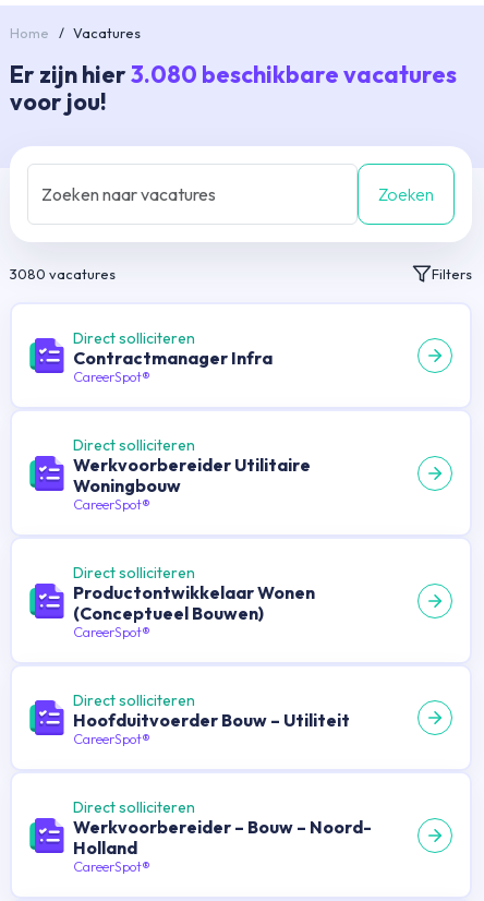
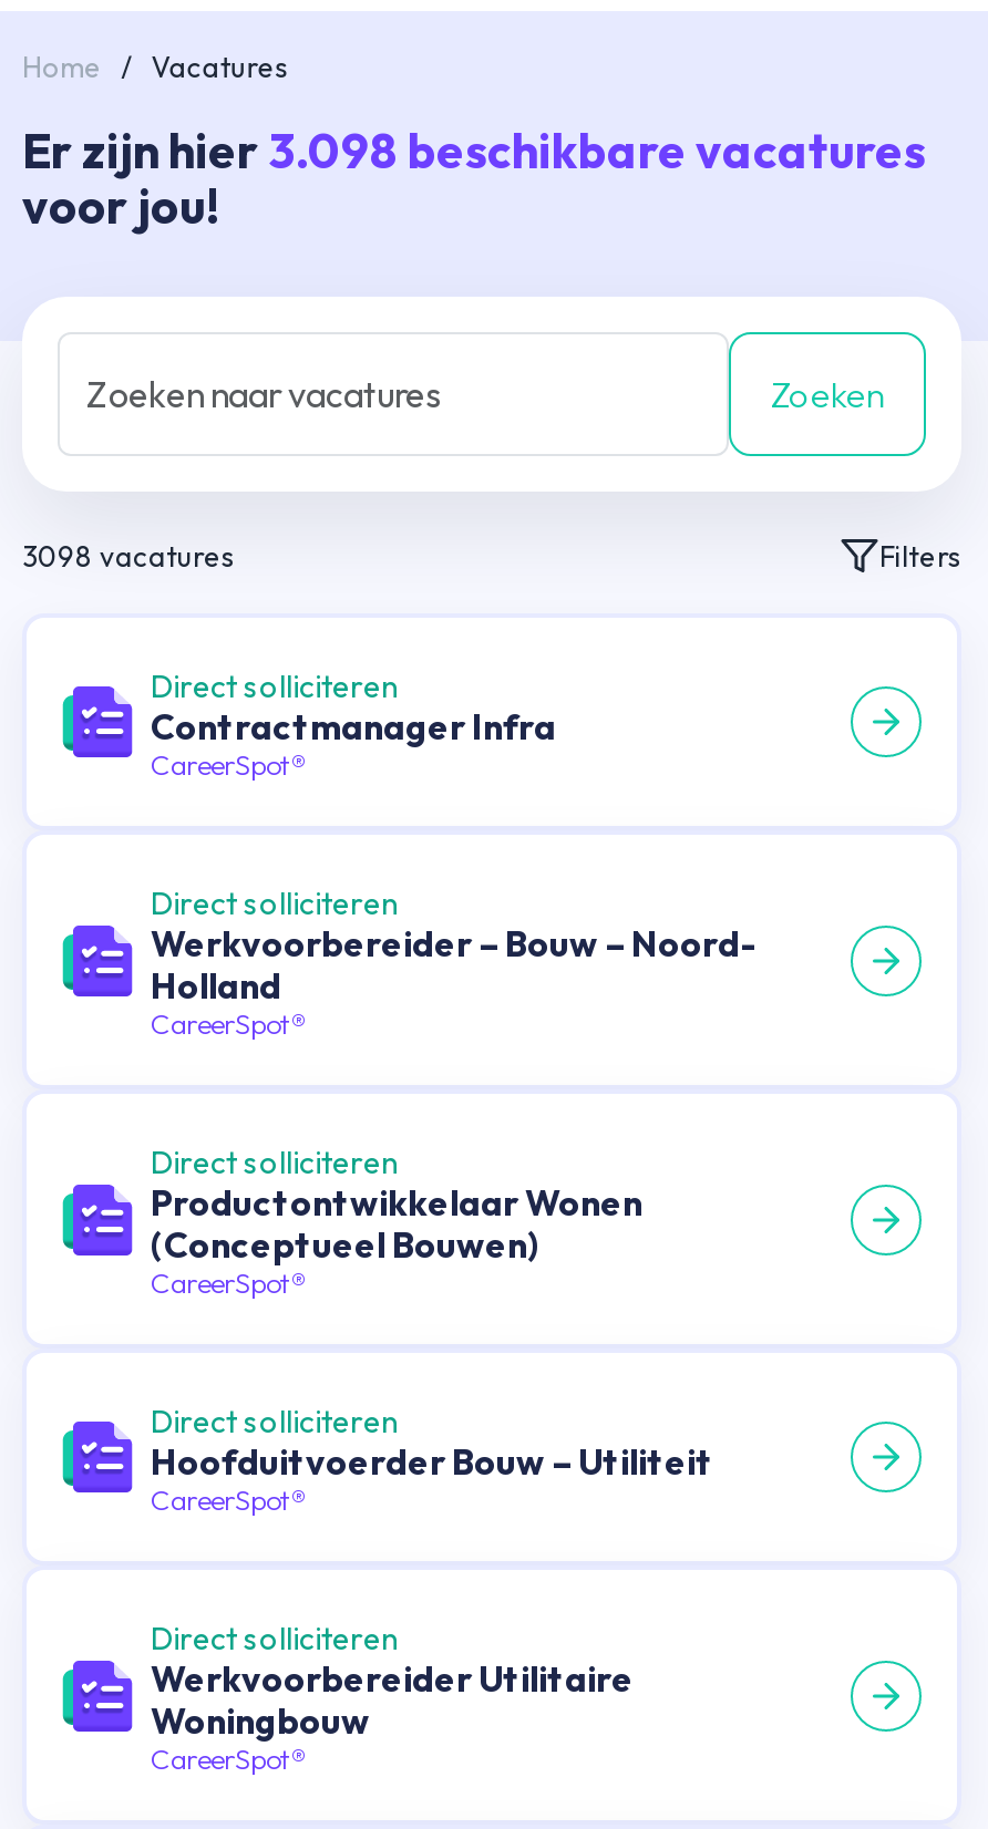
[10,59,457,89] Er zijn hier 3.080 beschikbare vacatures -> [22,120,926,182] Er zijn hier 3.098 beschikbare vacatures
[10,265,116,283] 3080 vacatures -> [22,538,235,573] 3098 vacatures
moved [73,454,311,496] -> [151,1656,634,1743]: Werkvoorbereider Utilitaire | Woningbouw
moved [73,816,372,858] -> [151,921,758,1008]: Werkvoorbereider – Bouw – Noord- | Holland

